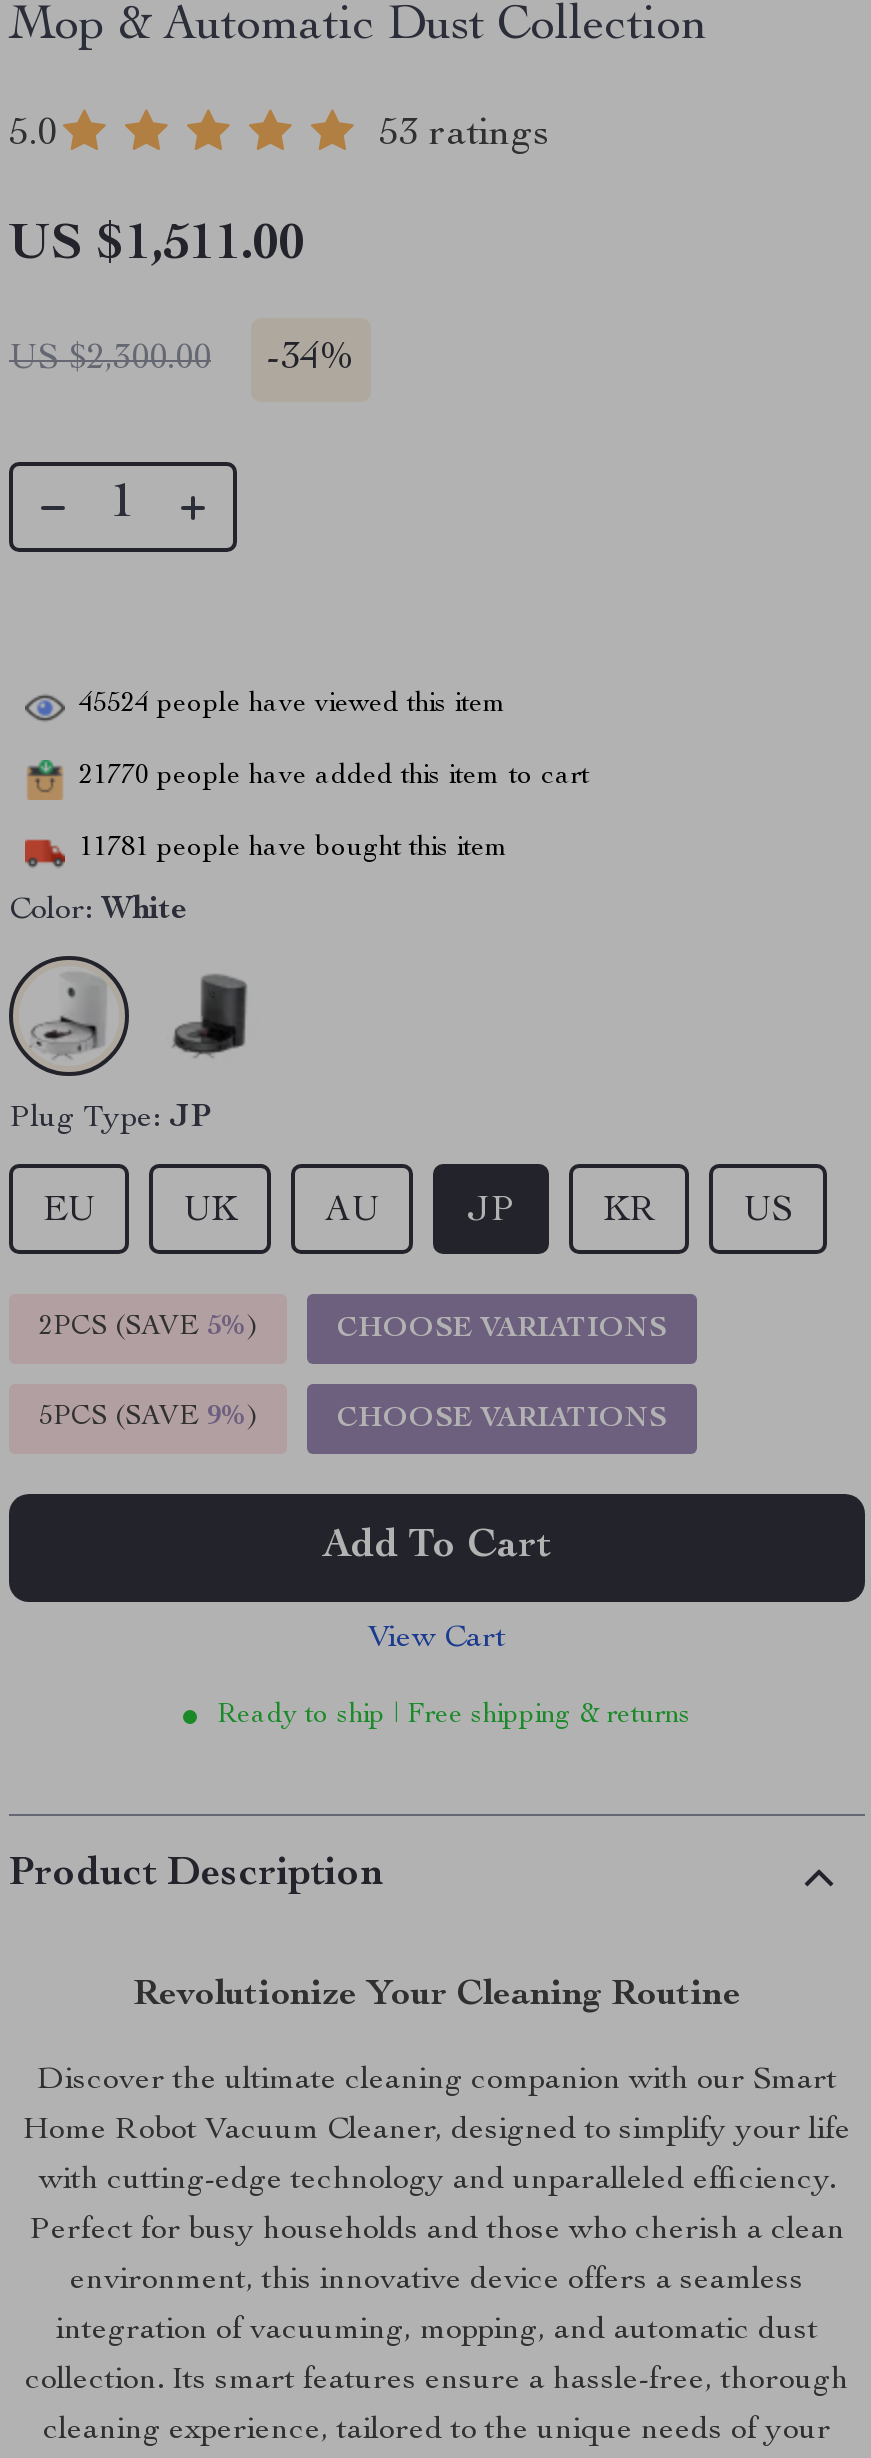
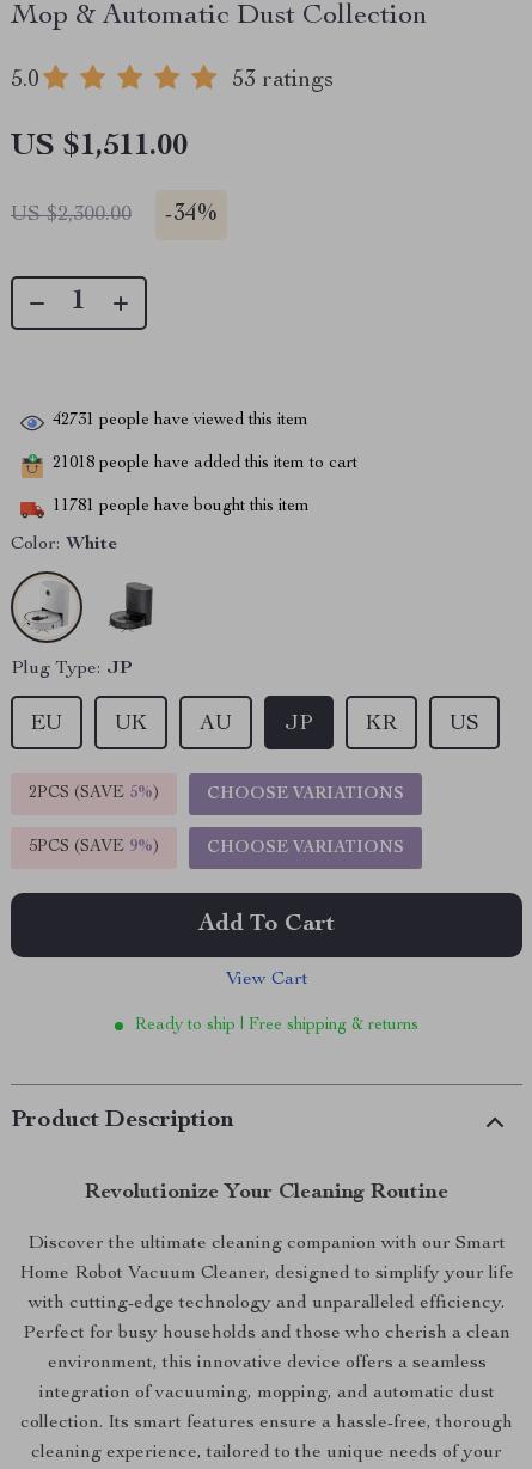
[79,691,507,719] 45524 people have viewed this item -> [53,413,308,429] 42731 people have viewed this item
[79,763,589,791] 21770 people have added this item to cart -> [53,456,357,472] 21018 people have added this item to cart

